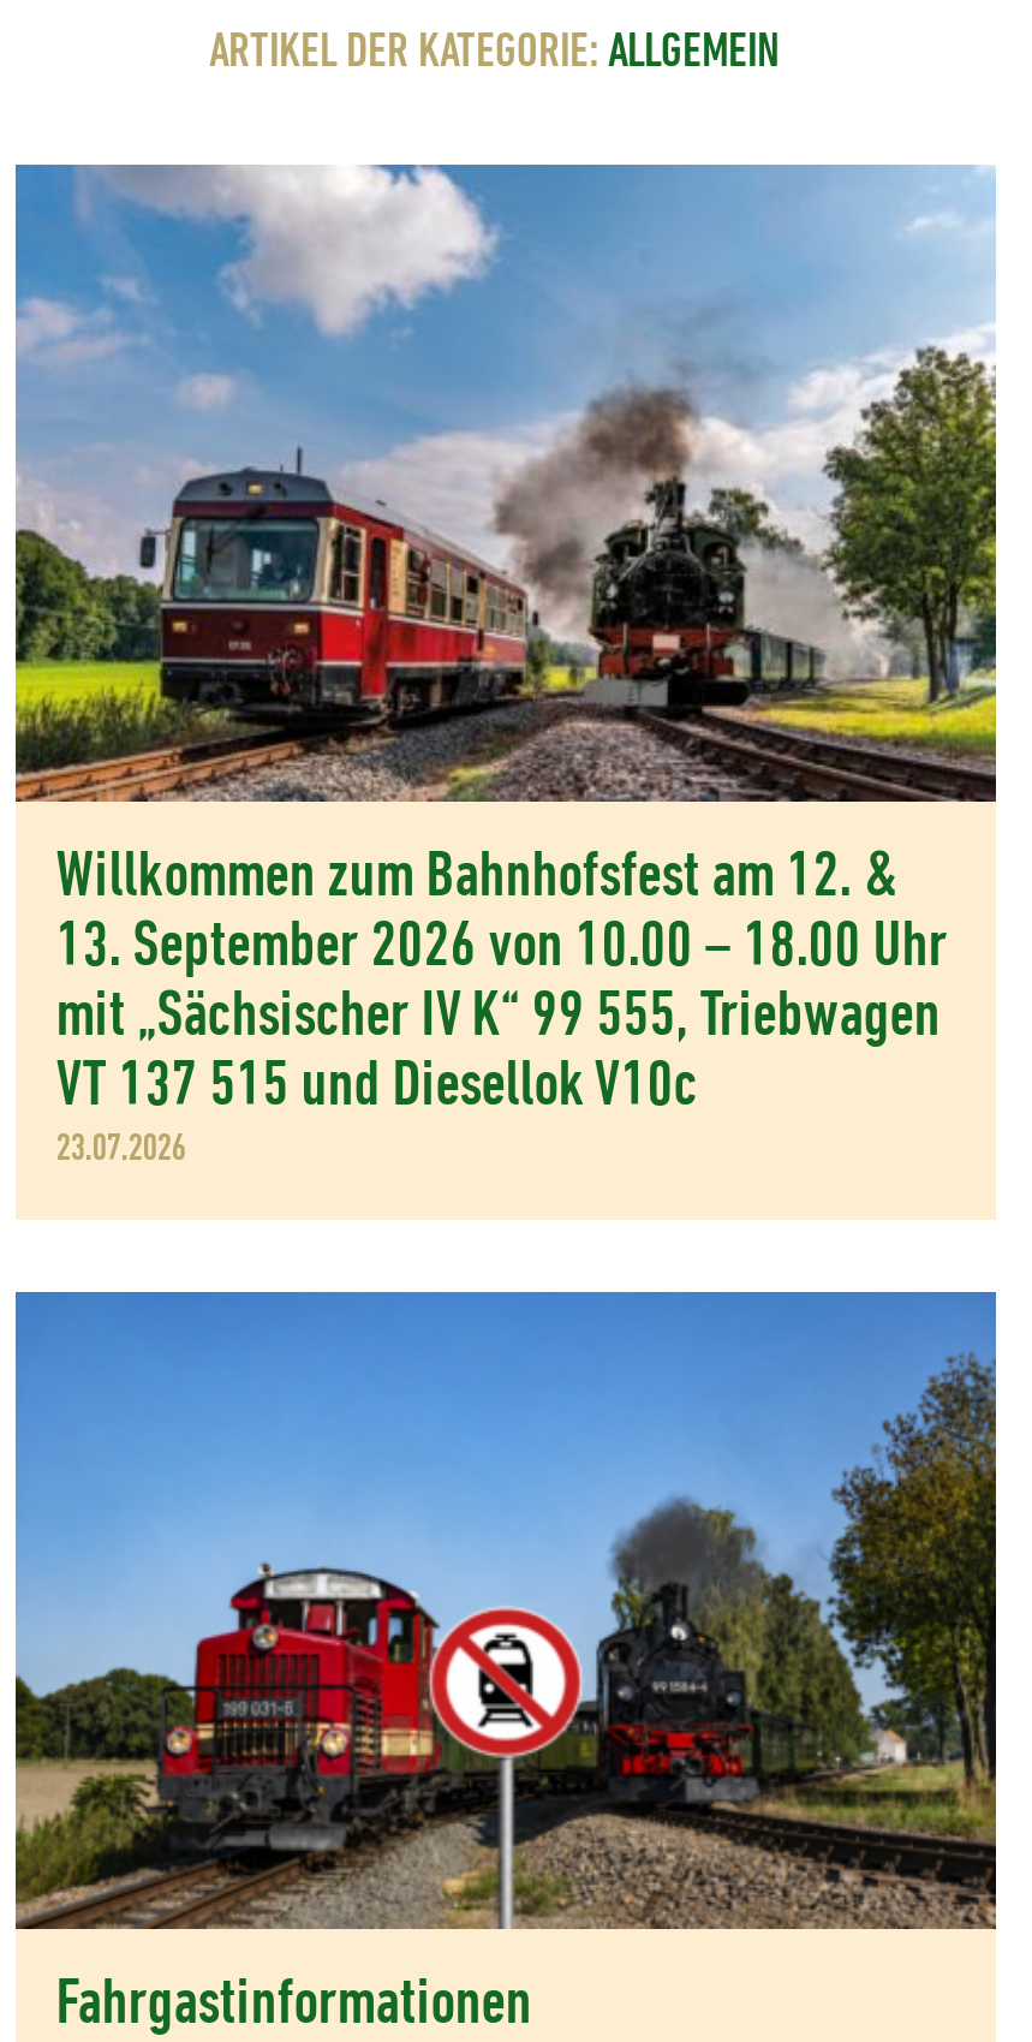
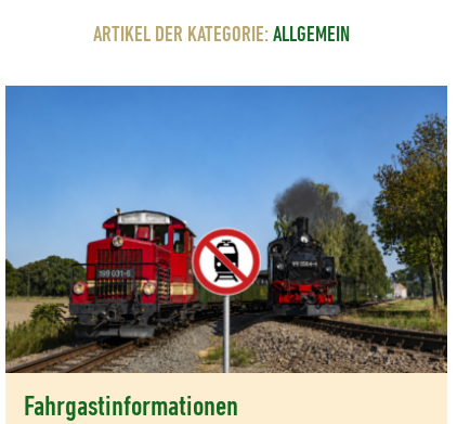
[13,165,998,1169] [image] | Willkommen zum Bahnhofsfest am 12. & | 13. September 2026 von 10.00 – 18.00 Uhr | mit „Sächsischer IV K“ 99 555, Triebwagen | VT 137 515 und Diesellok V10c | 23.07.2026 -> none

